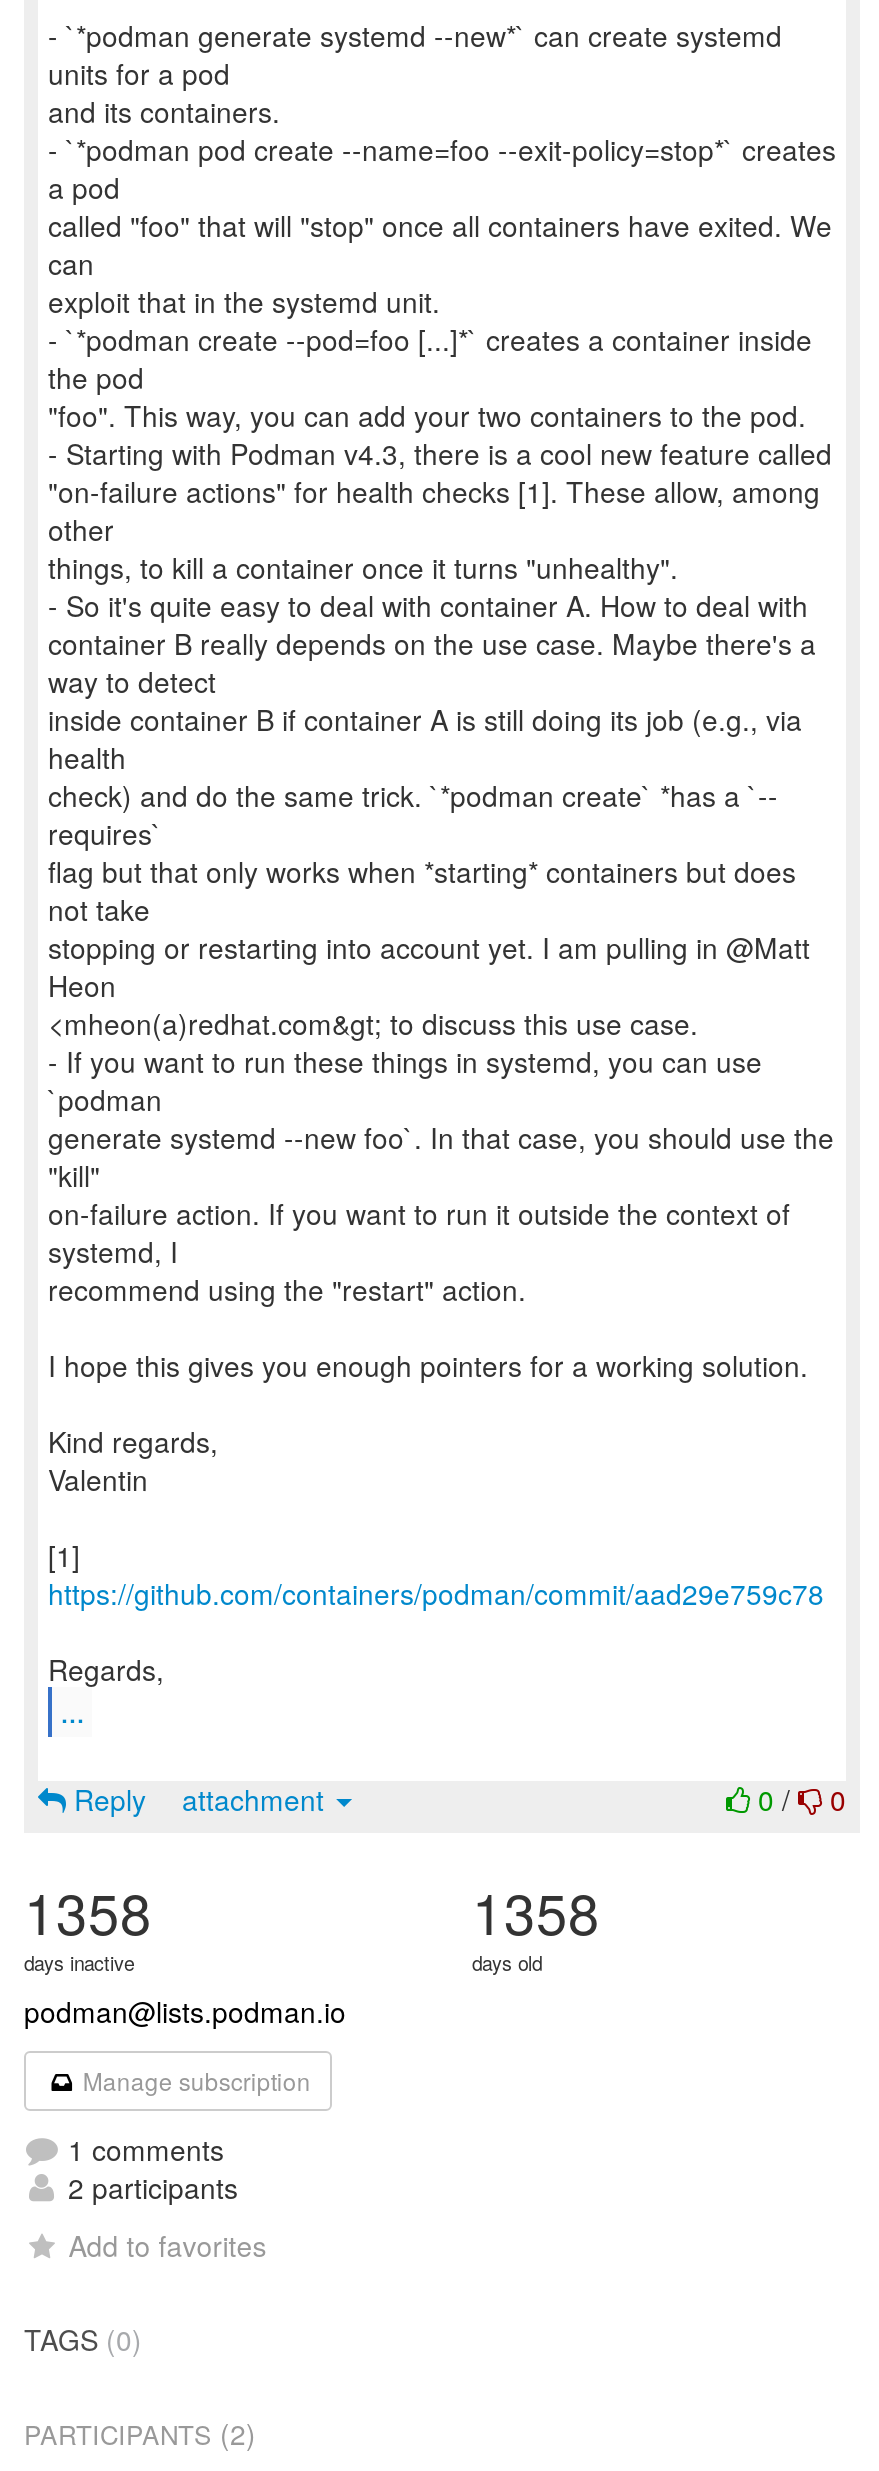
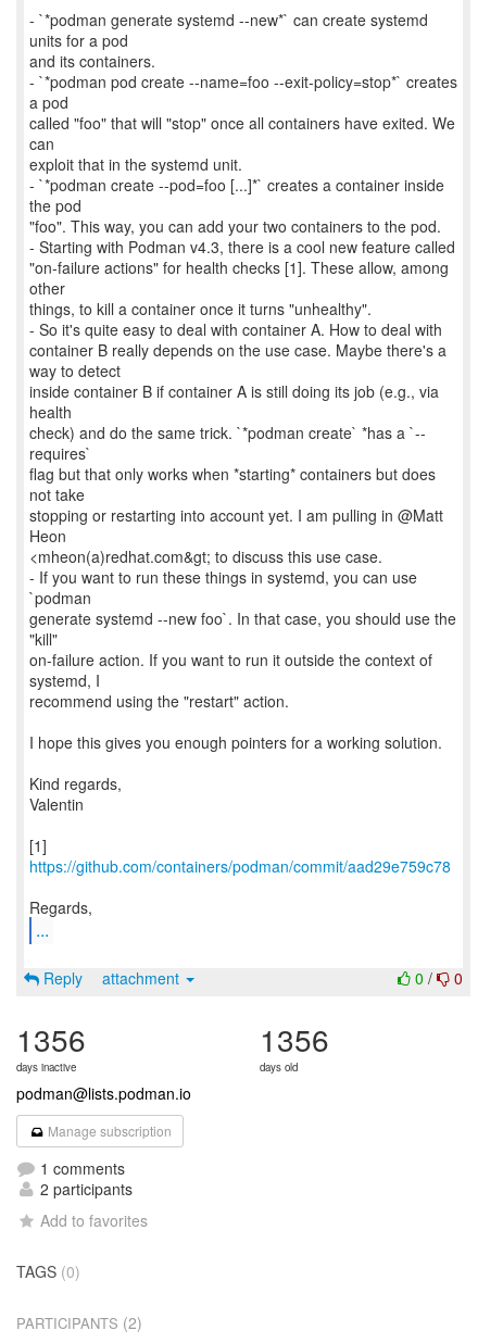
[24,1871,152,1951] 1358 -> [16,1017,86,1060] 1356
[472,1871,600,1951] 1358 -> [260,1017,329,1060] 1356

